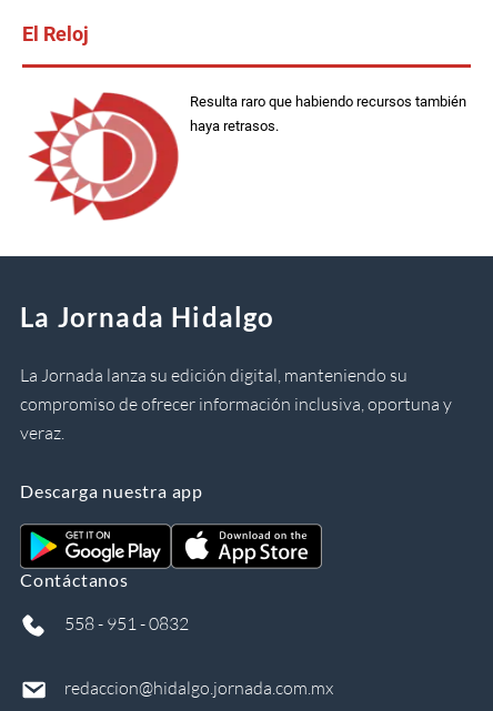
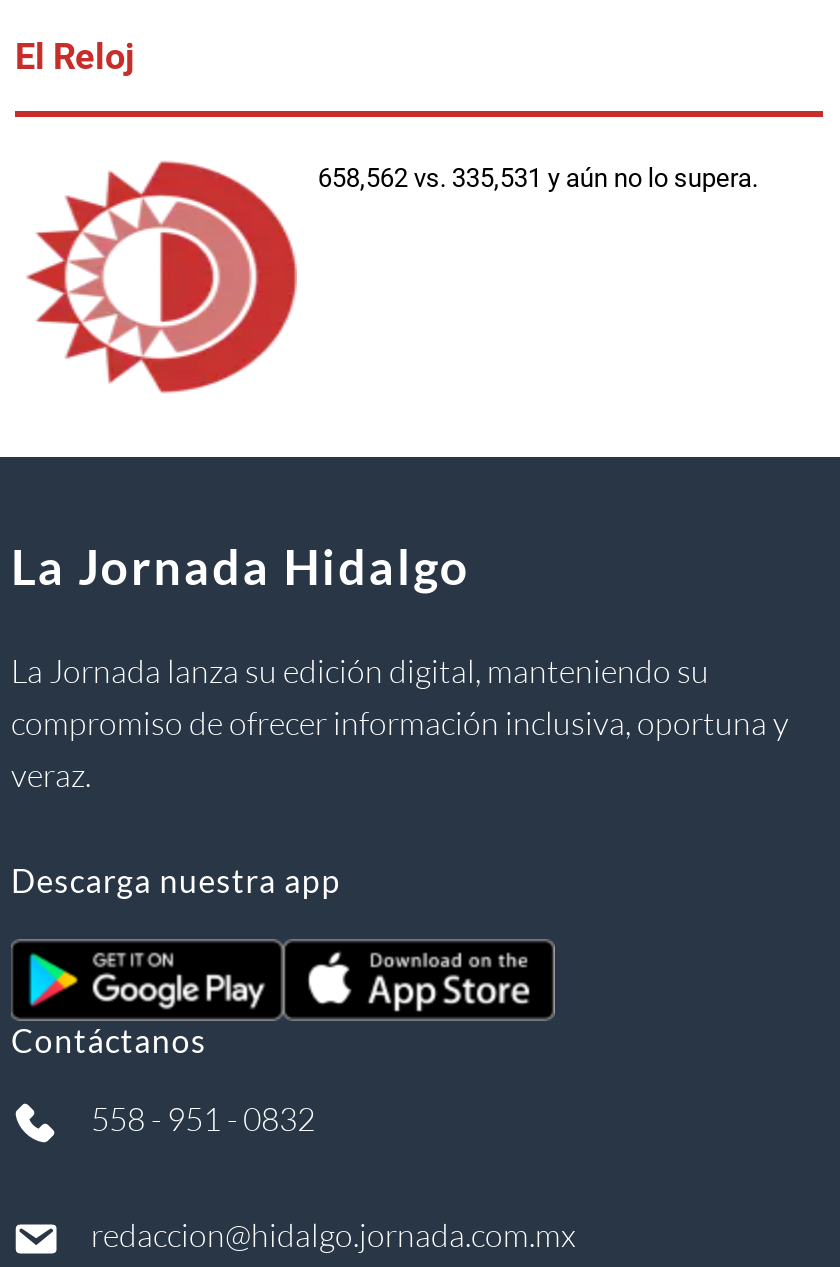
[190,93,467,134] Resulta raro que habiendo recursos también | haya retrasos. -> [318,163,758,193] 658,562 vs. 335,531 y aún no lo supera.

